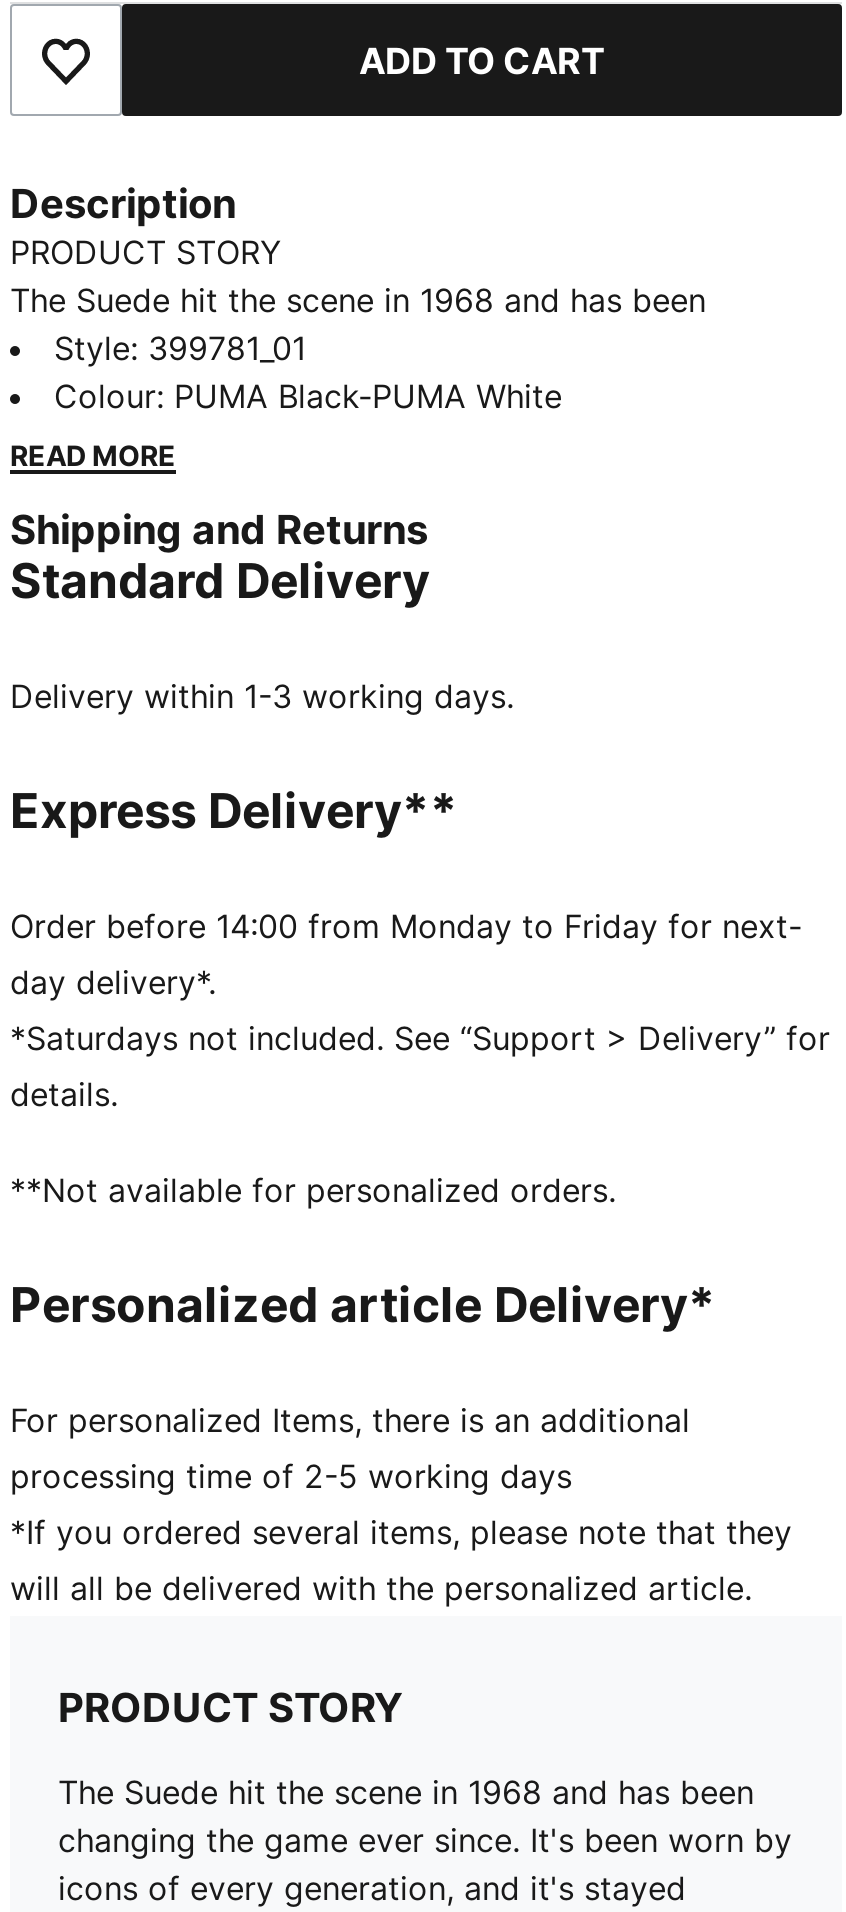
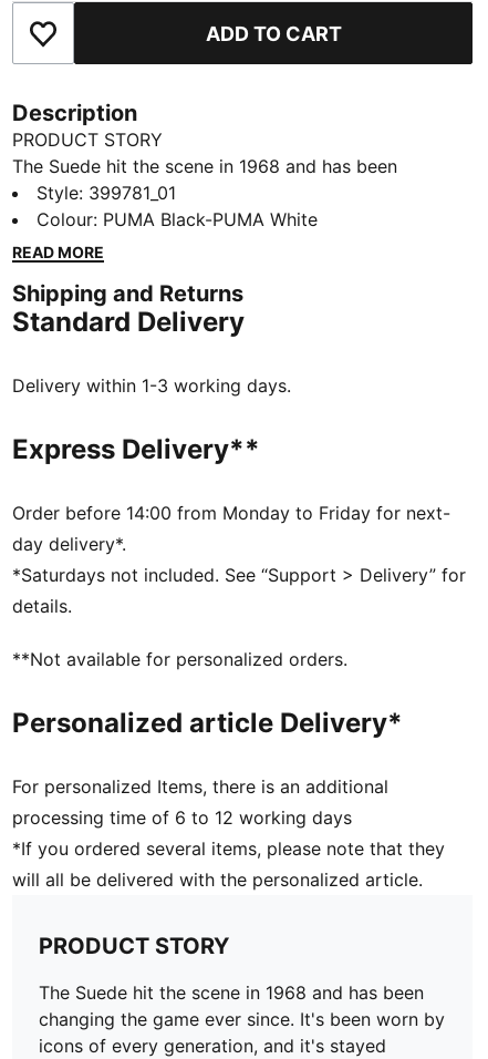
[10,1456,572,1496] processing time of 2-5 working days -> [12,806,352,829] processing time of 6 to 12 working days

